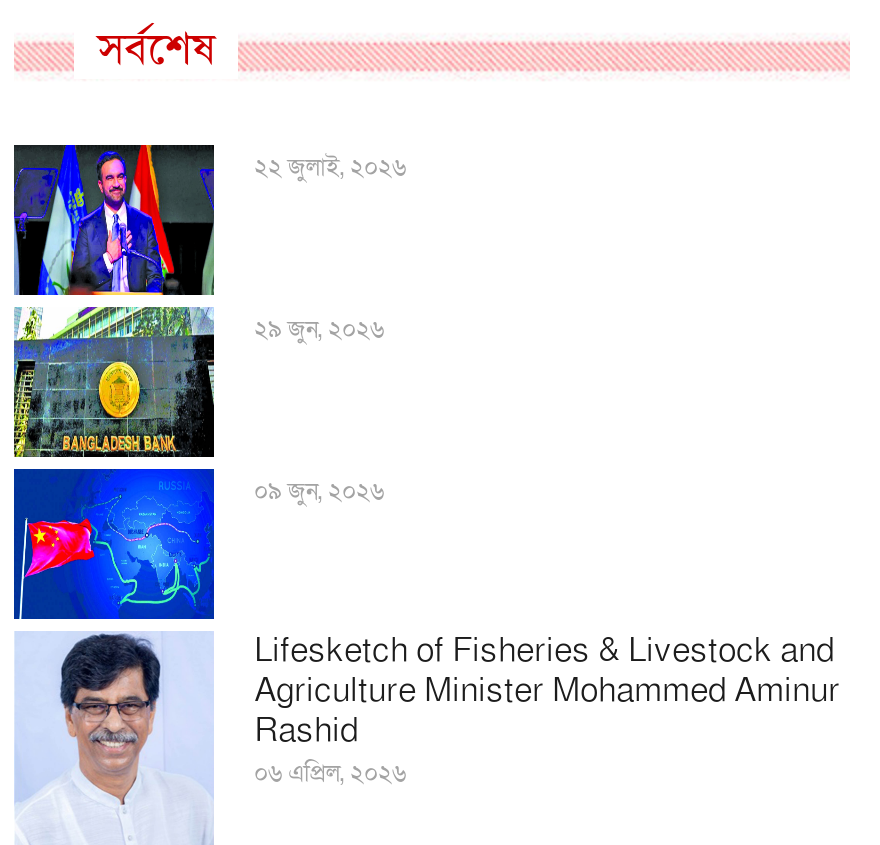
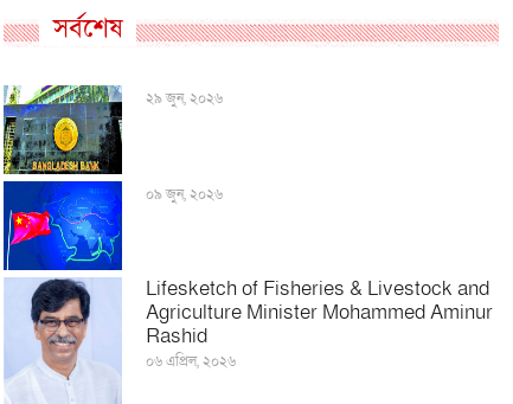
[12,143,406,297] [image] | ২২ জুলাই, ২০২৬ -> none

